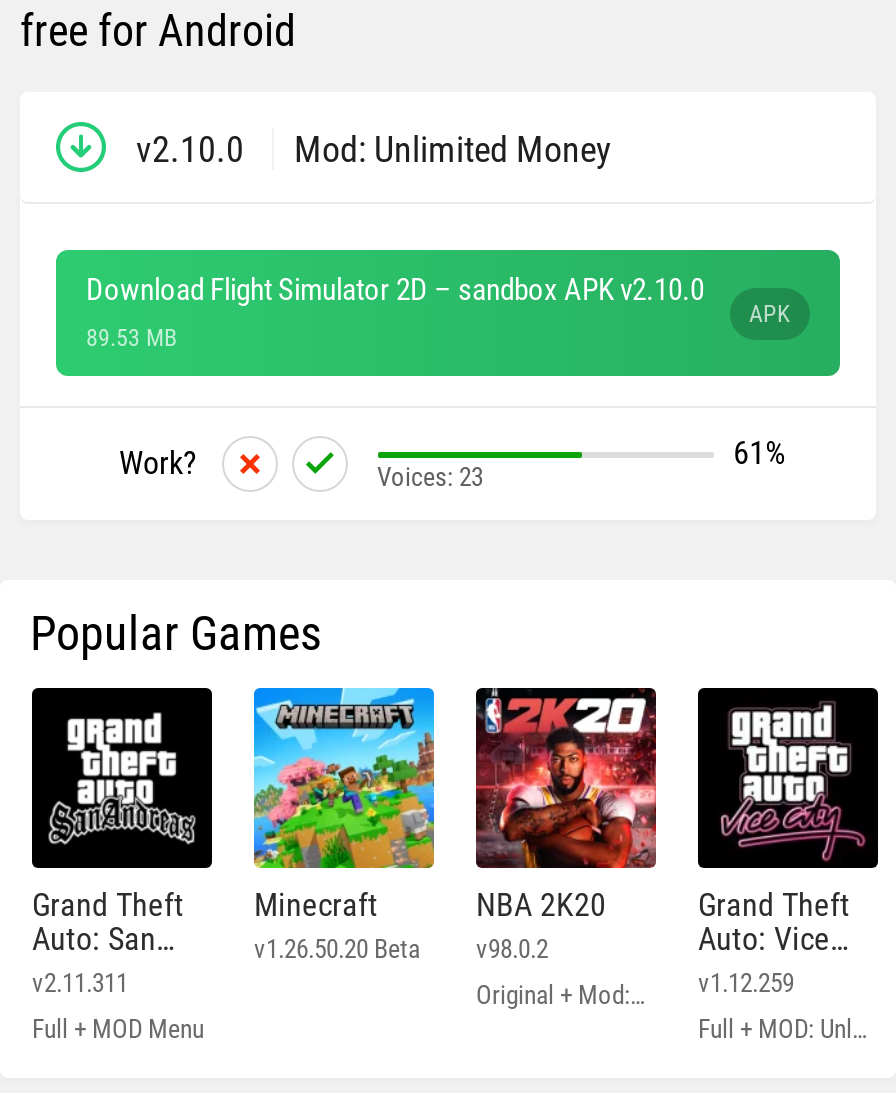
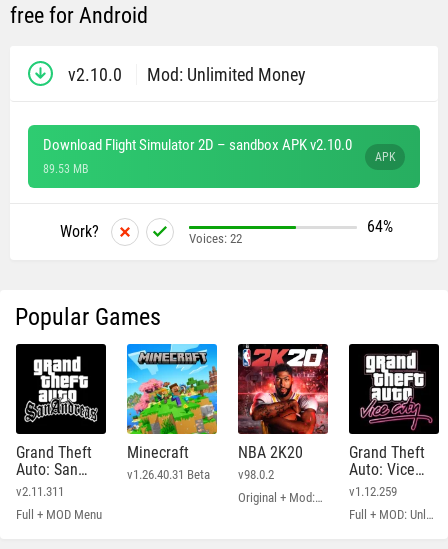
[733,434,785,472] 61% -> [367,217,393,236] 64%
[377,462,483,492] Voices: 23 -> [188,231,241,246] Voices: 22
[254,934,548,964] v1.26.50.20 Beta v98.0.2 -> [127,467,274,482] v1.26.40.31 Beta v98.0.2

